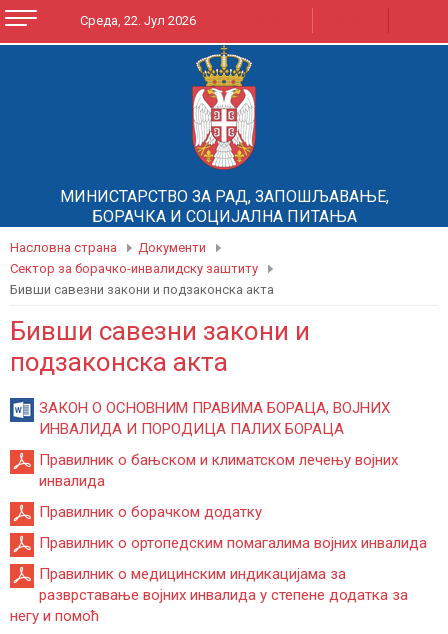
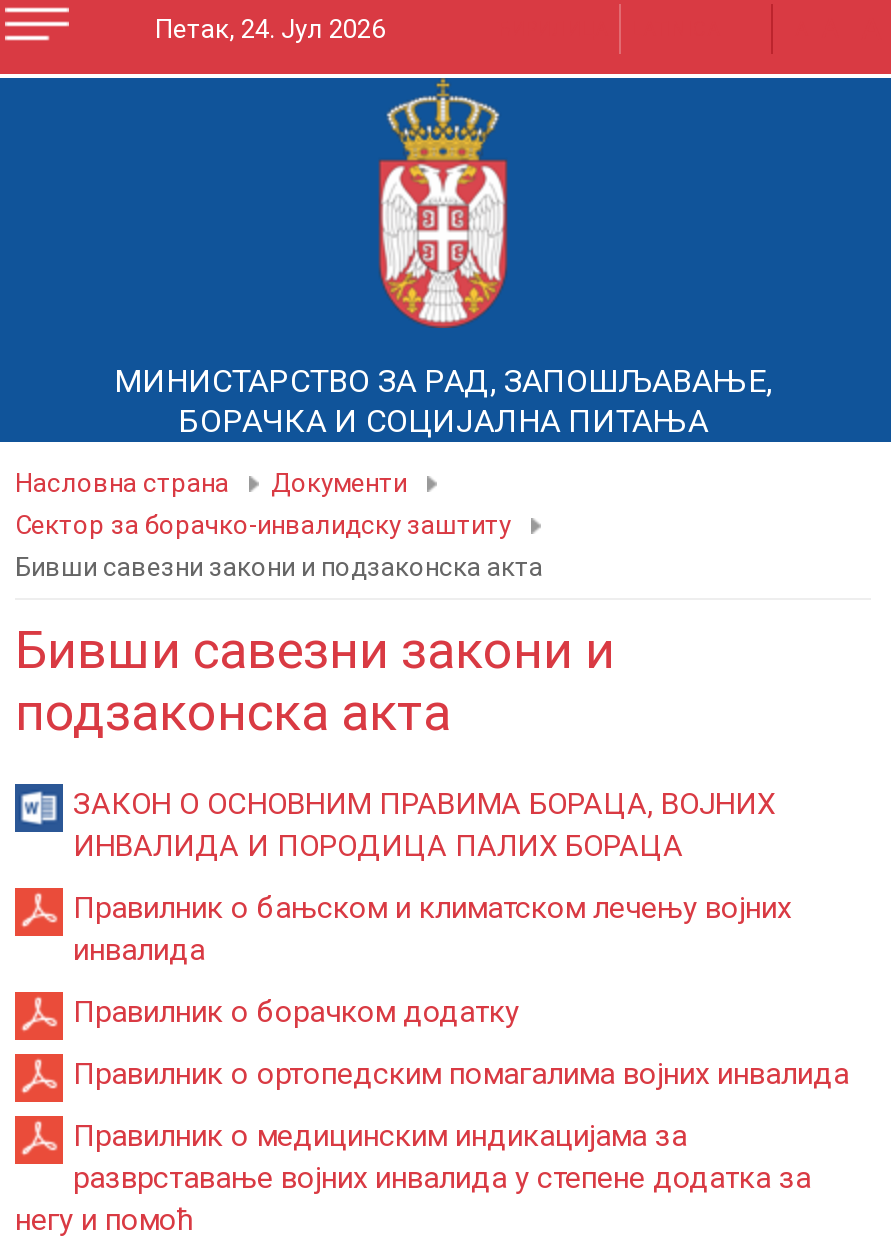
[80,13,196,28] Среда, 22. Јул 2026 -> [155,14,385,44] Петак, 24. Јул 2026

